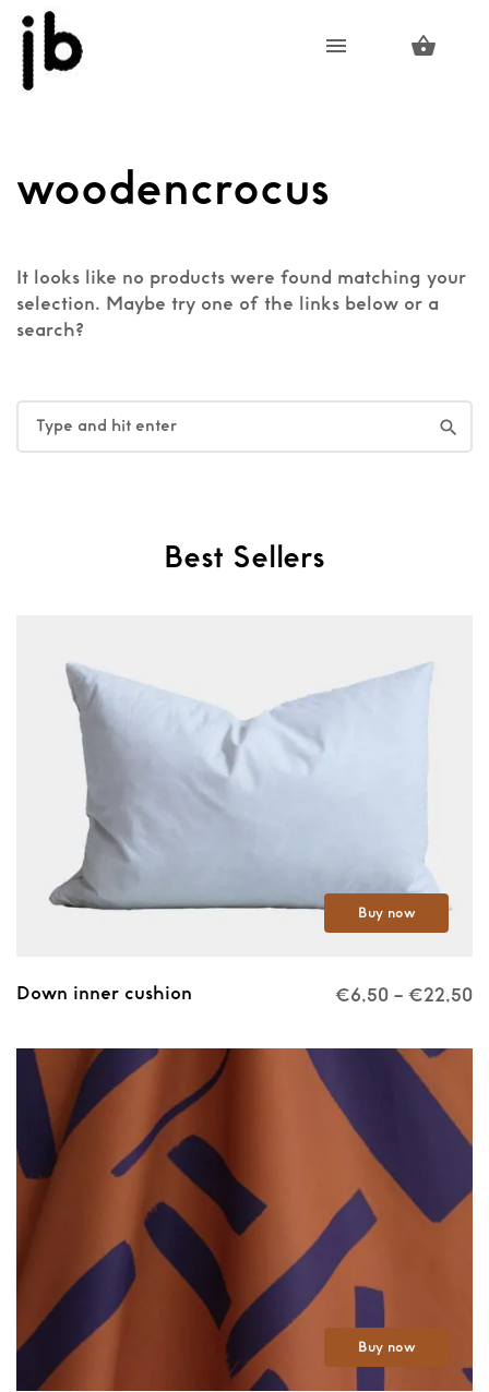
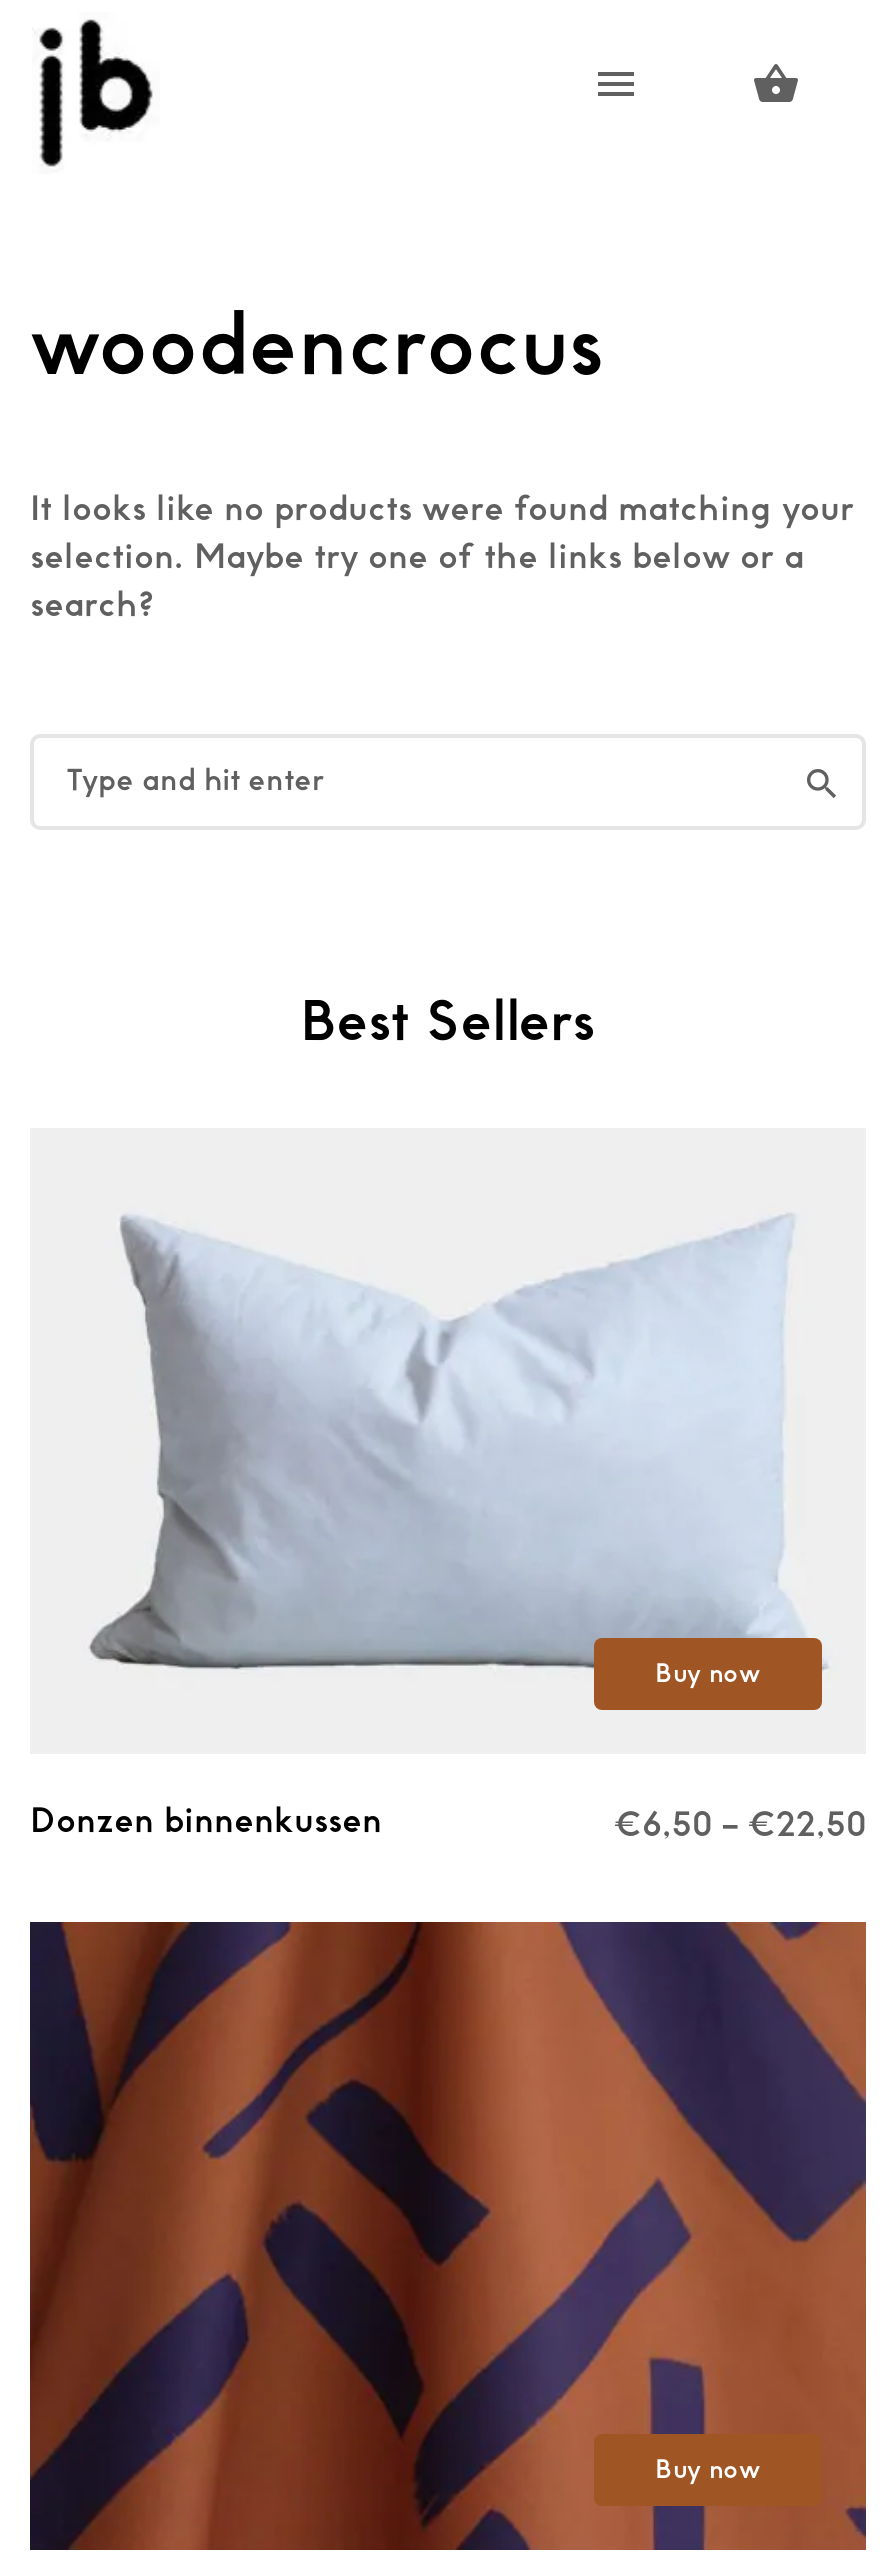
[16,983,192,1004] Down inner cushion -> [30,1803,382,1841] Donzen binnenkussen

